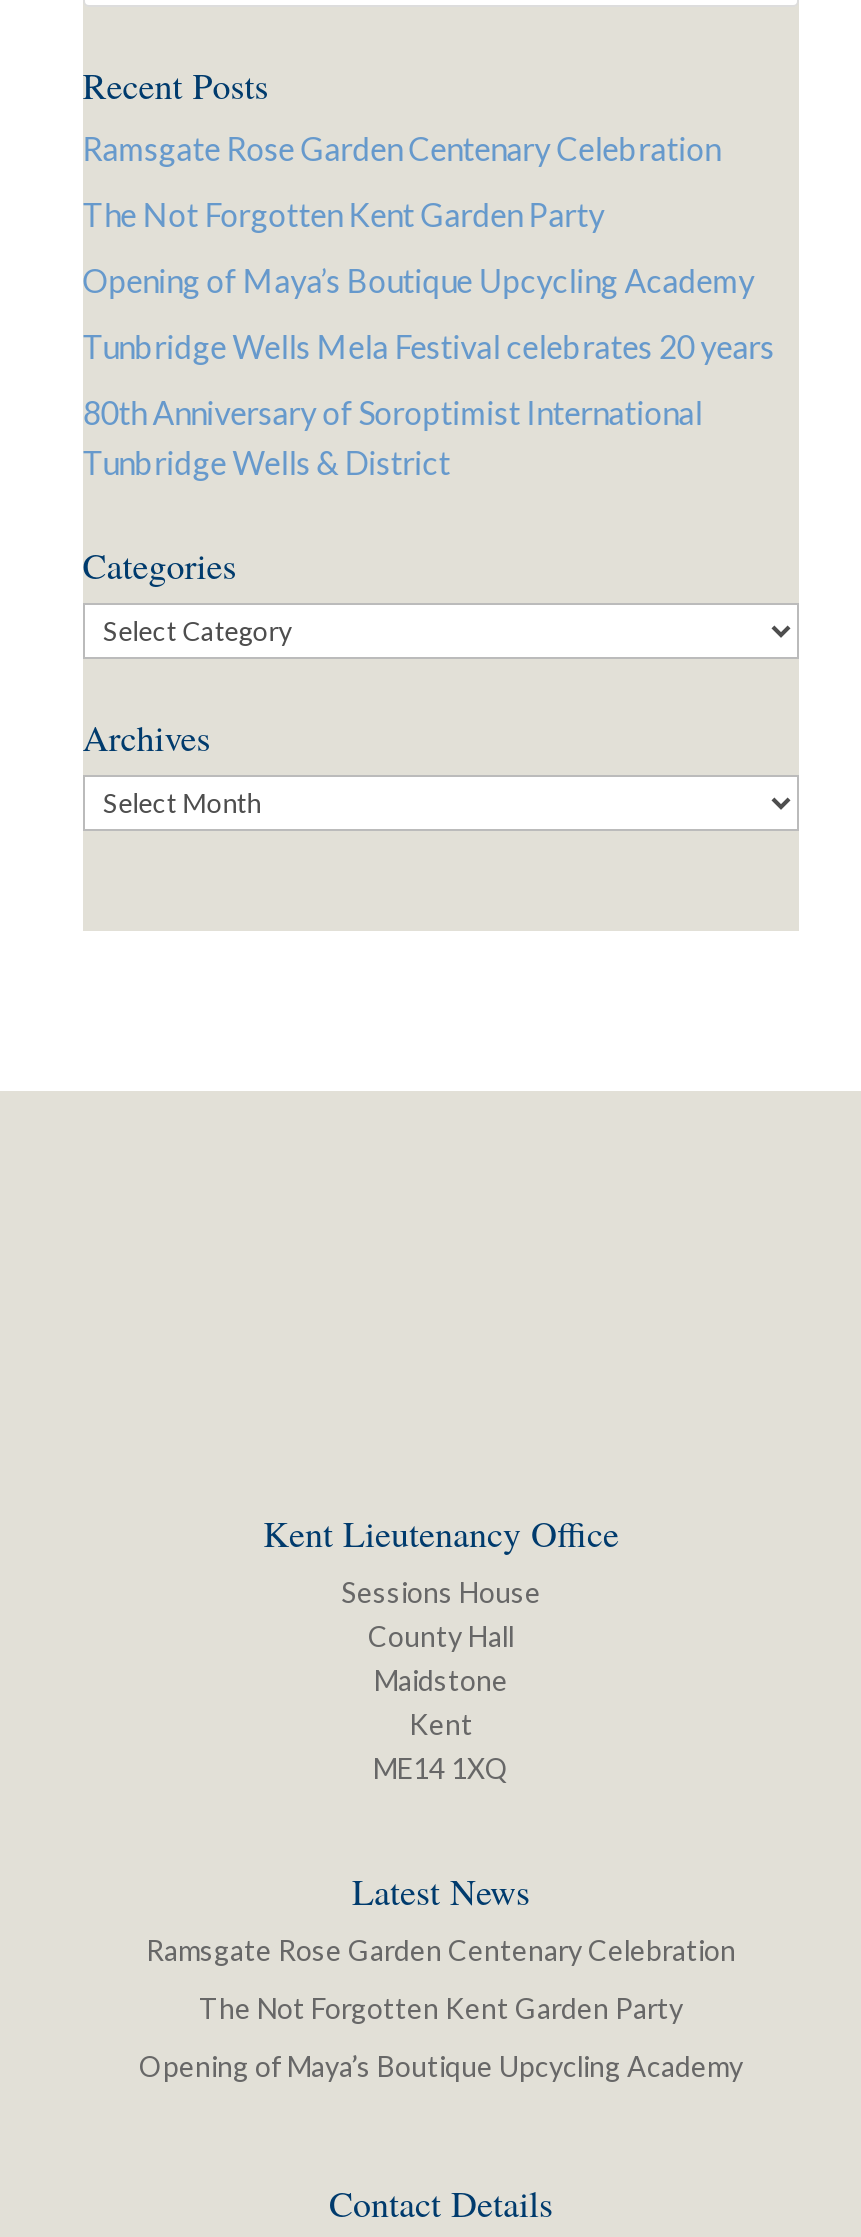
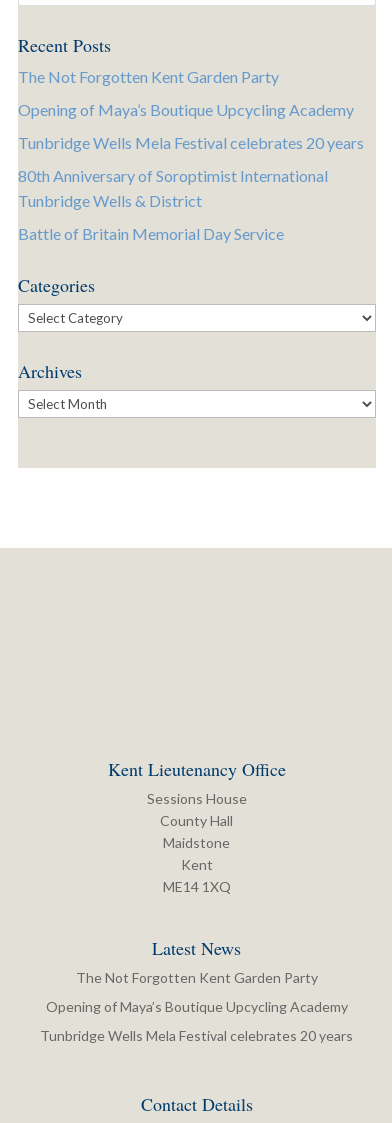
[83,130,721,168] Ramsgate Rose Garden Centenary Celebration -> none
moved [83,196,775,482] -> [18,67,364,210]: The Not Forgotten Kent Garden Party | Opening of Maya’s Boutique Upcycling Academy | Tunbridge Wells Mela Festival celebrates 20 years | 80th Anniversary of Soroptimist International | Tunbridge Wells & District
none -> [18,224,284,243] Battle of Britain Memorial Day Service
[146,1933,736,1967] Ramsgate Rose Garden Centenary Celebration -> none
moved [139,1991,743,2083] -> [46,969,348,1015]: The Not Forgotten Kent Garden Party | Opening of Maya’s Boutique Upcycling Academy
none -> [40,1027,353,1044] Tunbridge Wells Mela Festival celebrates 20 years

